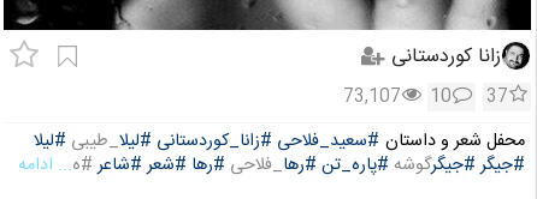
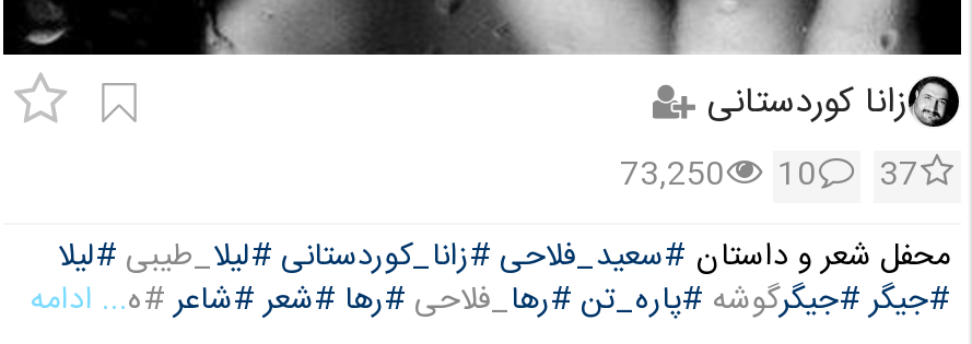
[343,83,508,111] 73,107 10 37 -> [620,151,918,203] 73,250 10 37

